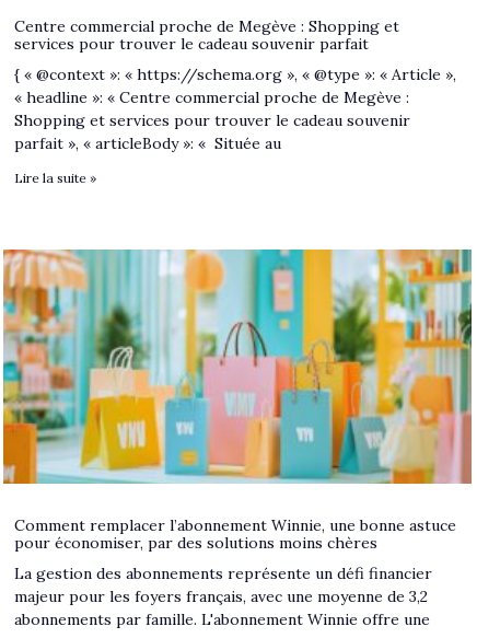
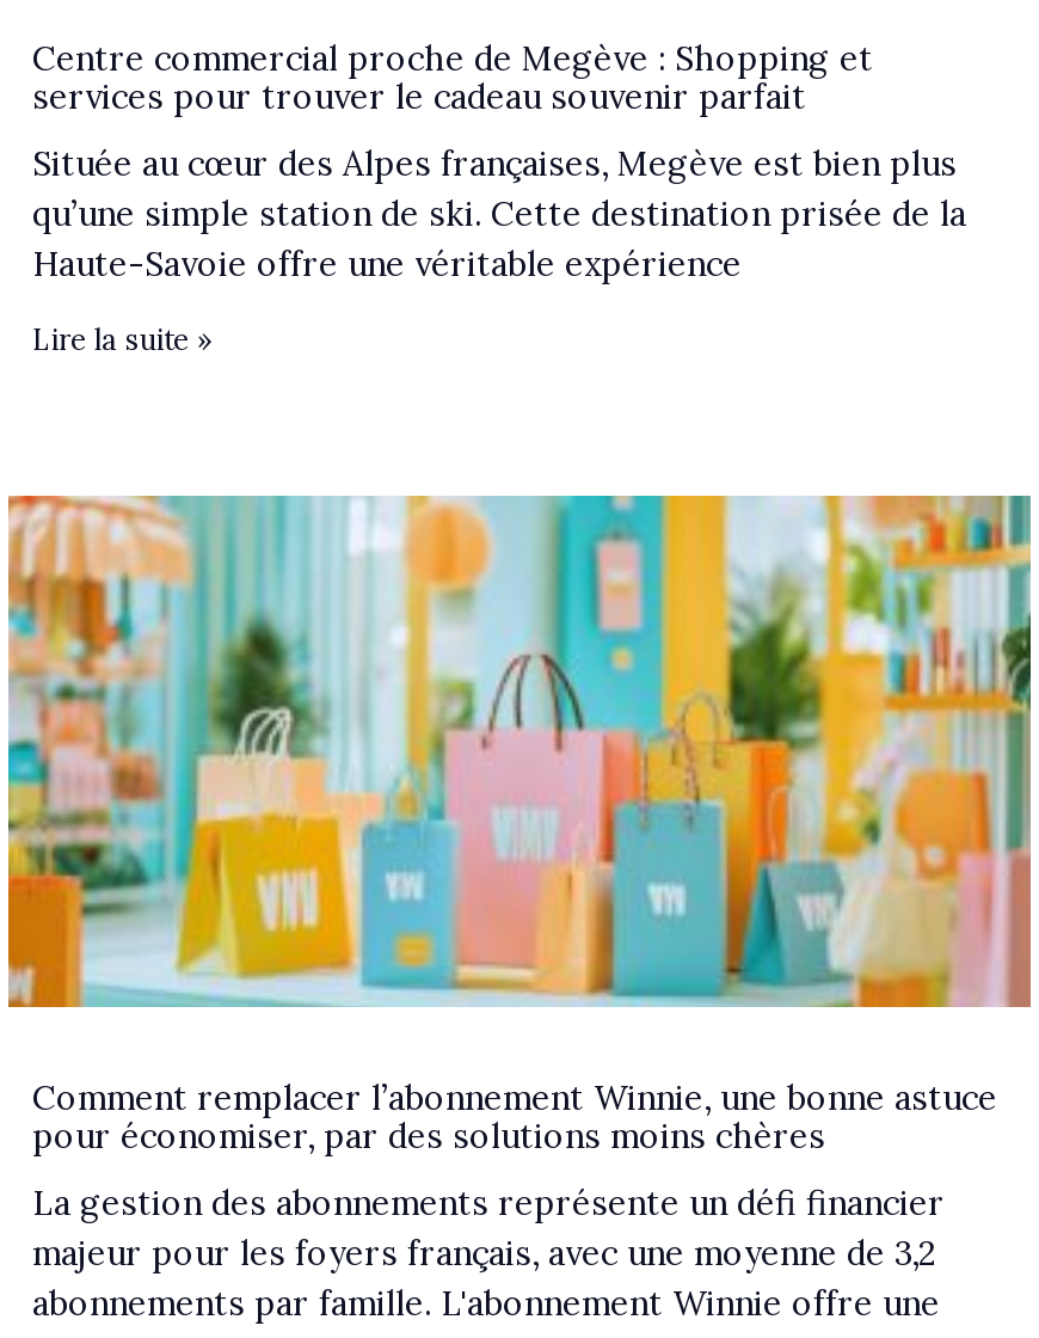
[14,64,456,153] { « @context »: « https://schema.org », « @type »: « Article », | « headline »: « Centre commercial proche de Megève : | Shopping et services pour trouver le cadeau souvenir | parfait », « articleBody »: « Située au -> [32,142,966,285] Située au cœur des Alpes françaises, Megève est bien plus | qu’une simple station de ski. Cette destination prisée de la | Haute-Savoie offre une véritable expérience

